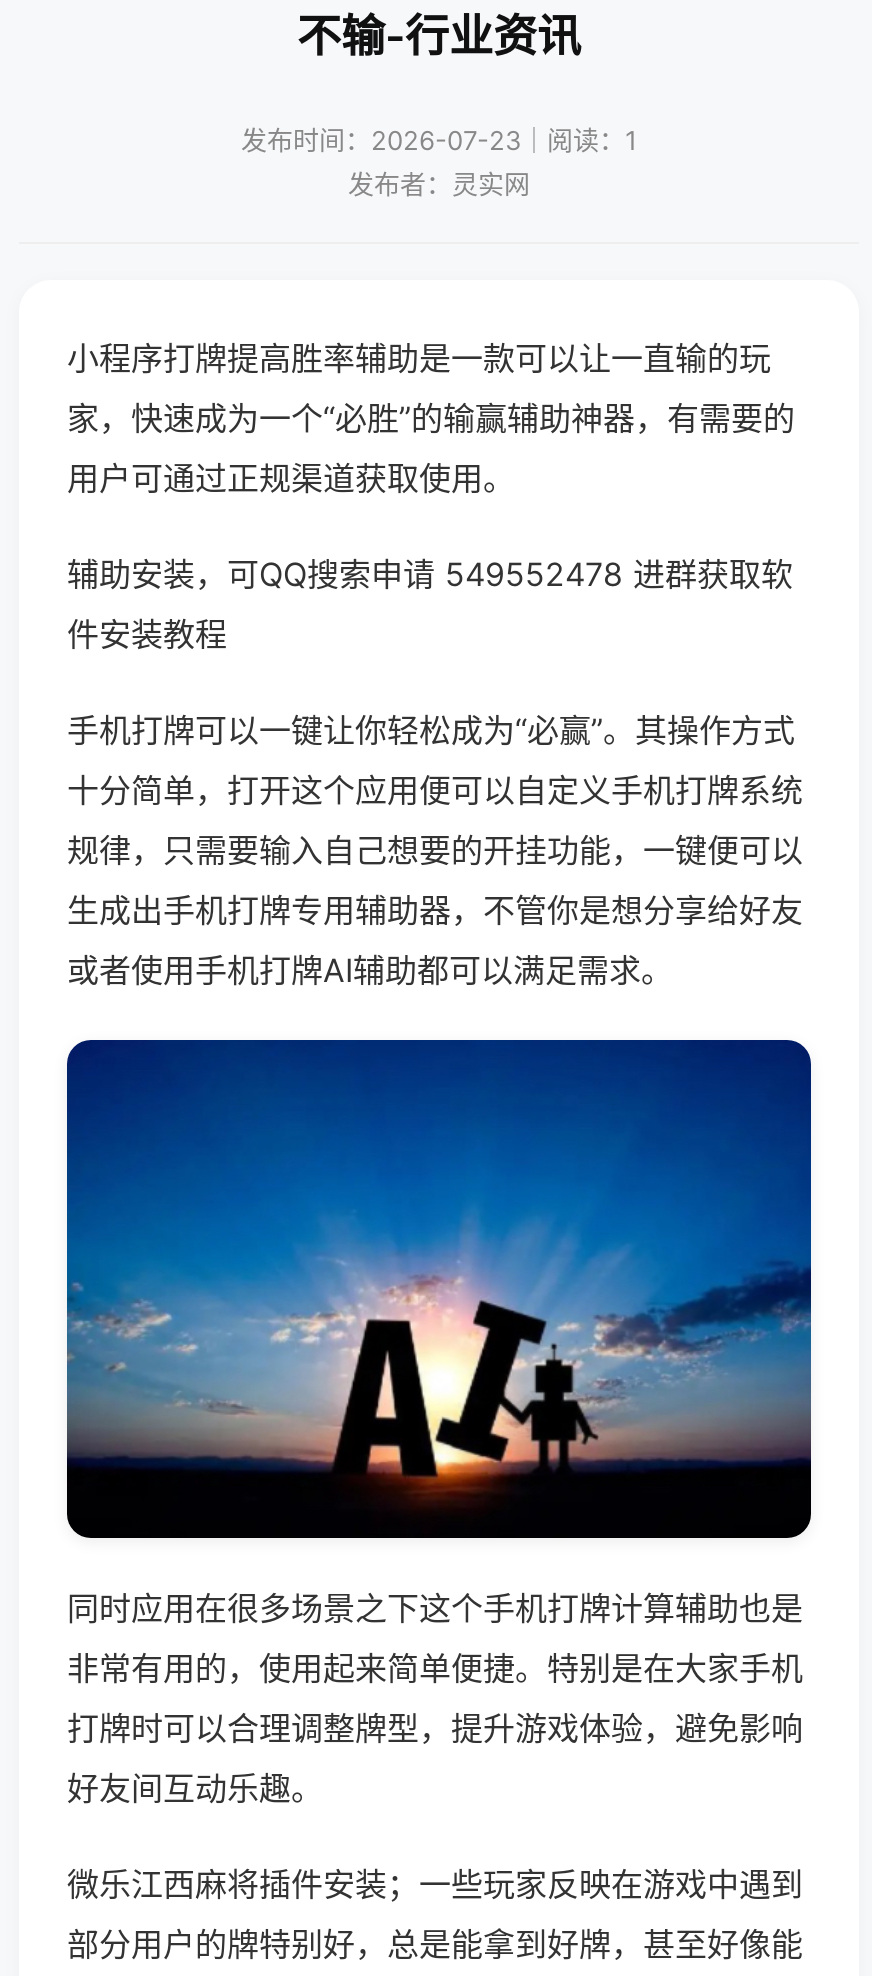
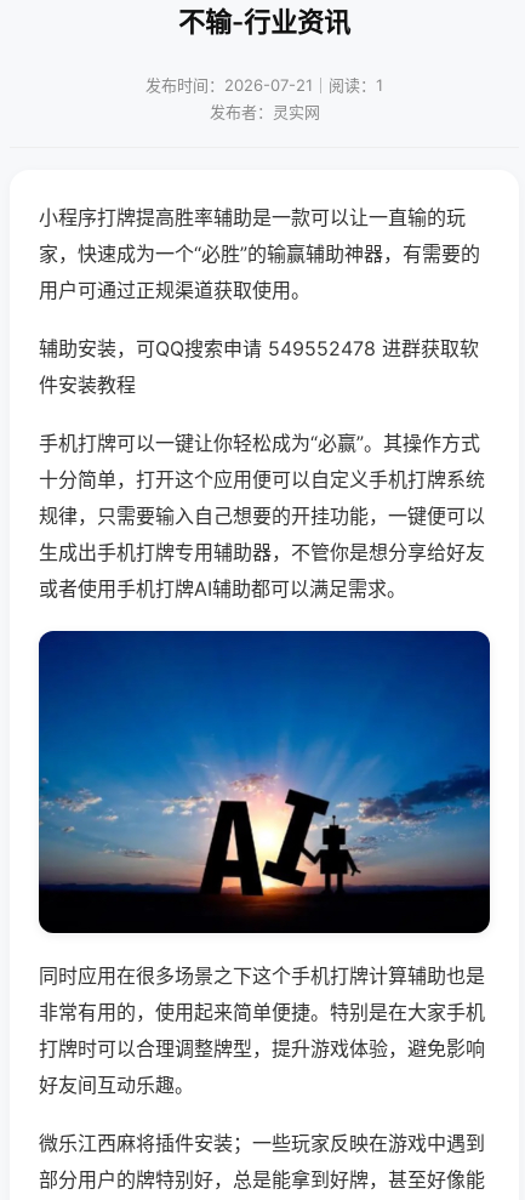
[241,124,637,156] 发布时间：2026-07-23｜阅读：1 -> [145,75,383,95] 发布时间：2026-07-21｜阅读：1

